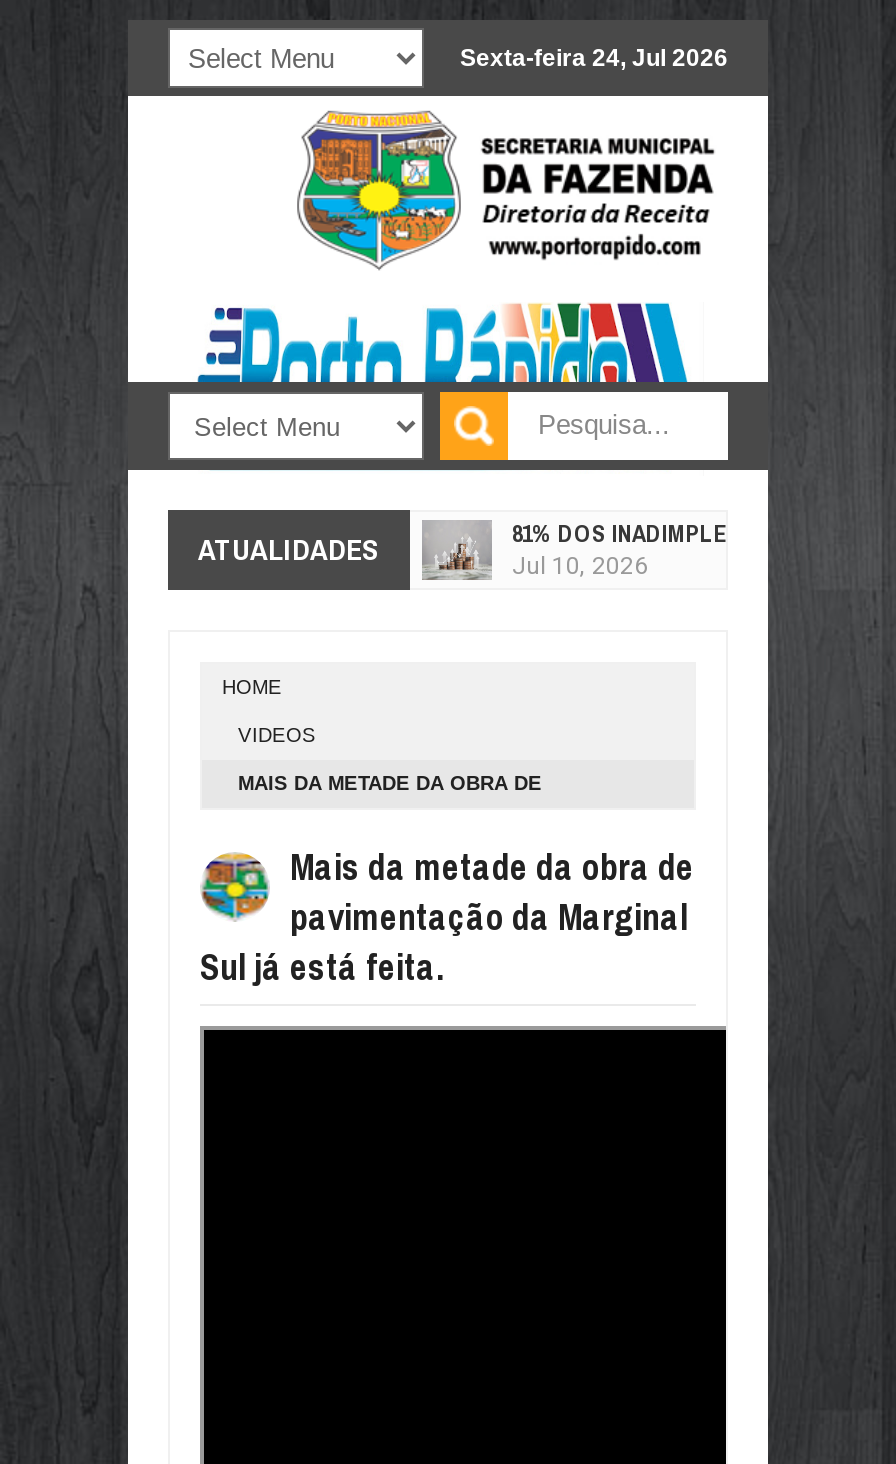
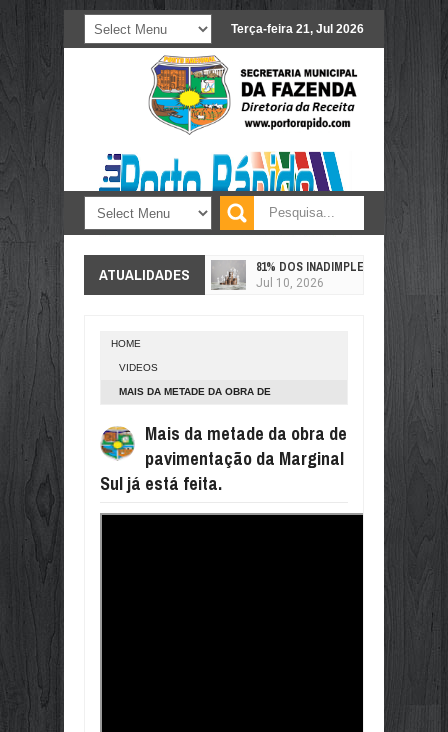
[460,44,728,72] Sexta-feira 24, Jul 2026 -> [231,22,364,36] Terça-feira 21, Jul 2026

